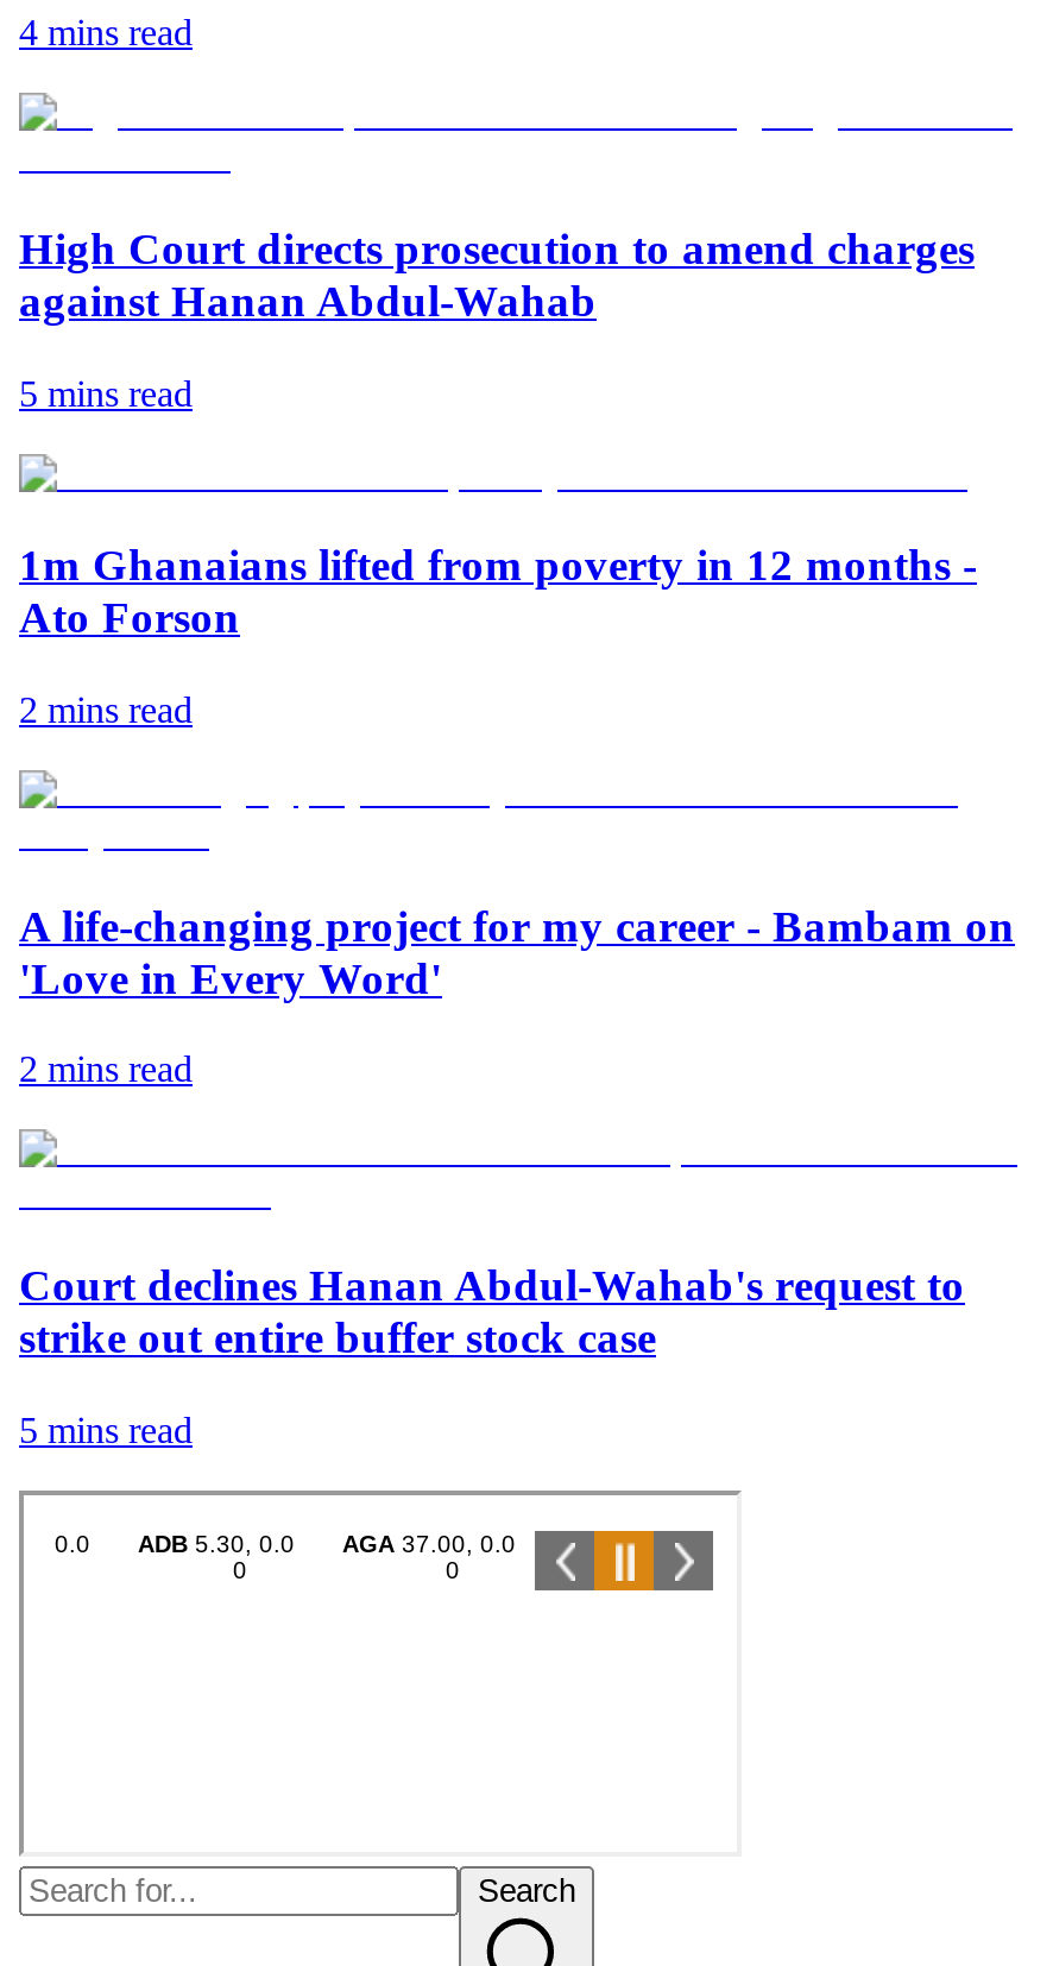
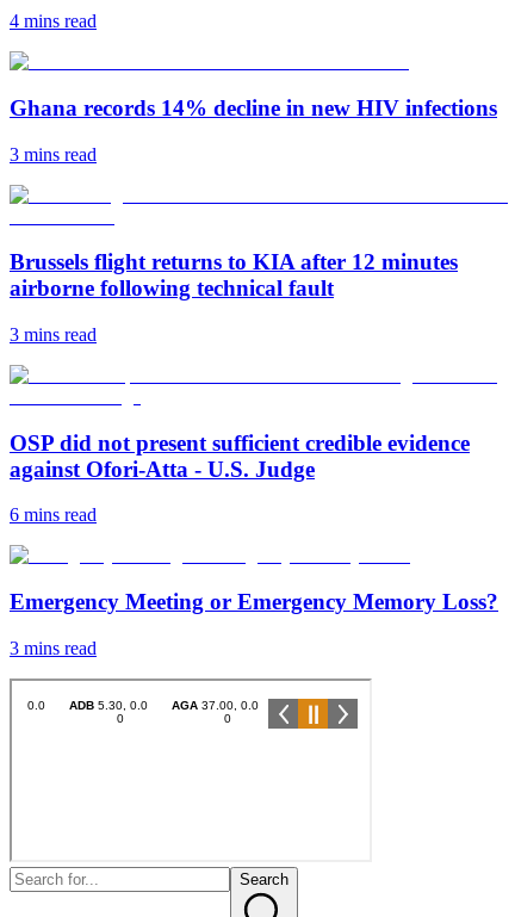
[19,223,975,325] High Court directs prosecution to amend charges | against Hanan Abdul-Wahab -> [10,95,497,120] Ghana records 14% decline in new HIV infections
[19,372,193,413] 5 mins read -> [10,144,97,164] 3 mins read
[19,540,977,643] 1m Ghanaians lifted from poverty in 12 months - | Ato Forson -> [10,250,458,301] Brussels flight returns to KIA after 12 minutes | airborne following technical fault
[19,689,193,730] 2 mins read -> [10,324,97,345] 3 mins read
[19,901,1015,1003] A life-changing project for my career - Bambam on | 'Love in Every Word' -> [10,430,470,482] OSP did not present sufficient credible evidence | against Ofori-Atta - U.S. Judge
[19,1050,193,1090] 2 mins read -> [10,505,97,525] 6 mins read
[19,1260,965,1363] Court declines Hanan Abdul-Wahab's request to | strike out entire buffer stock case -> [10,589,498,614] Emergency Meeting or Emergency Memory Loss?
[19,1409,193,1450] 5 mins read -> [10,638,97,658] 3 mins read

